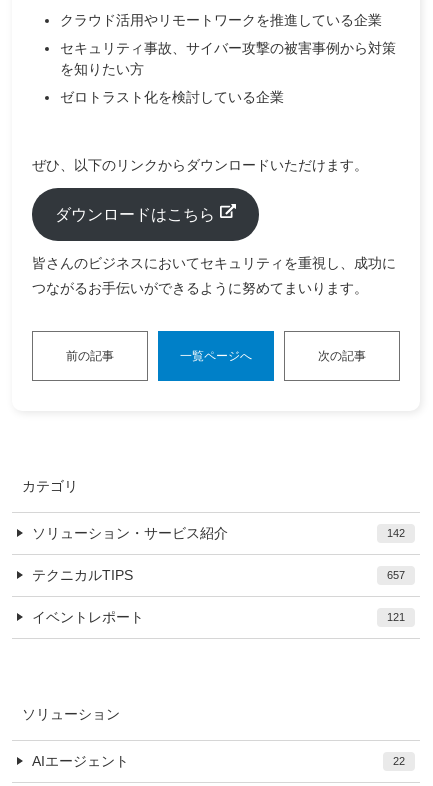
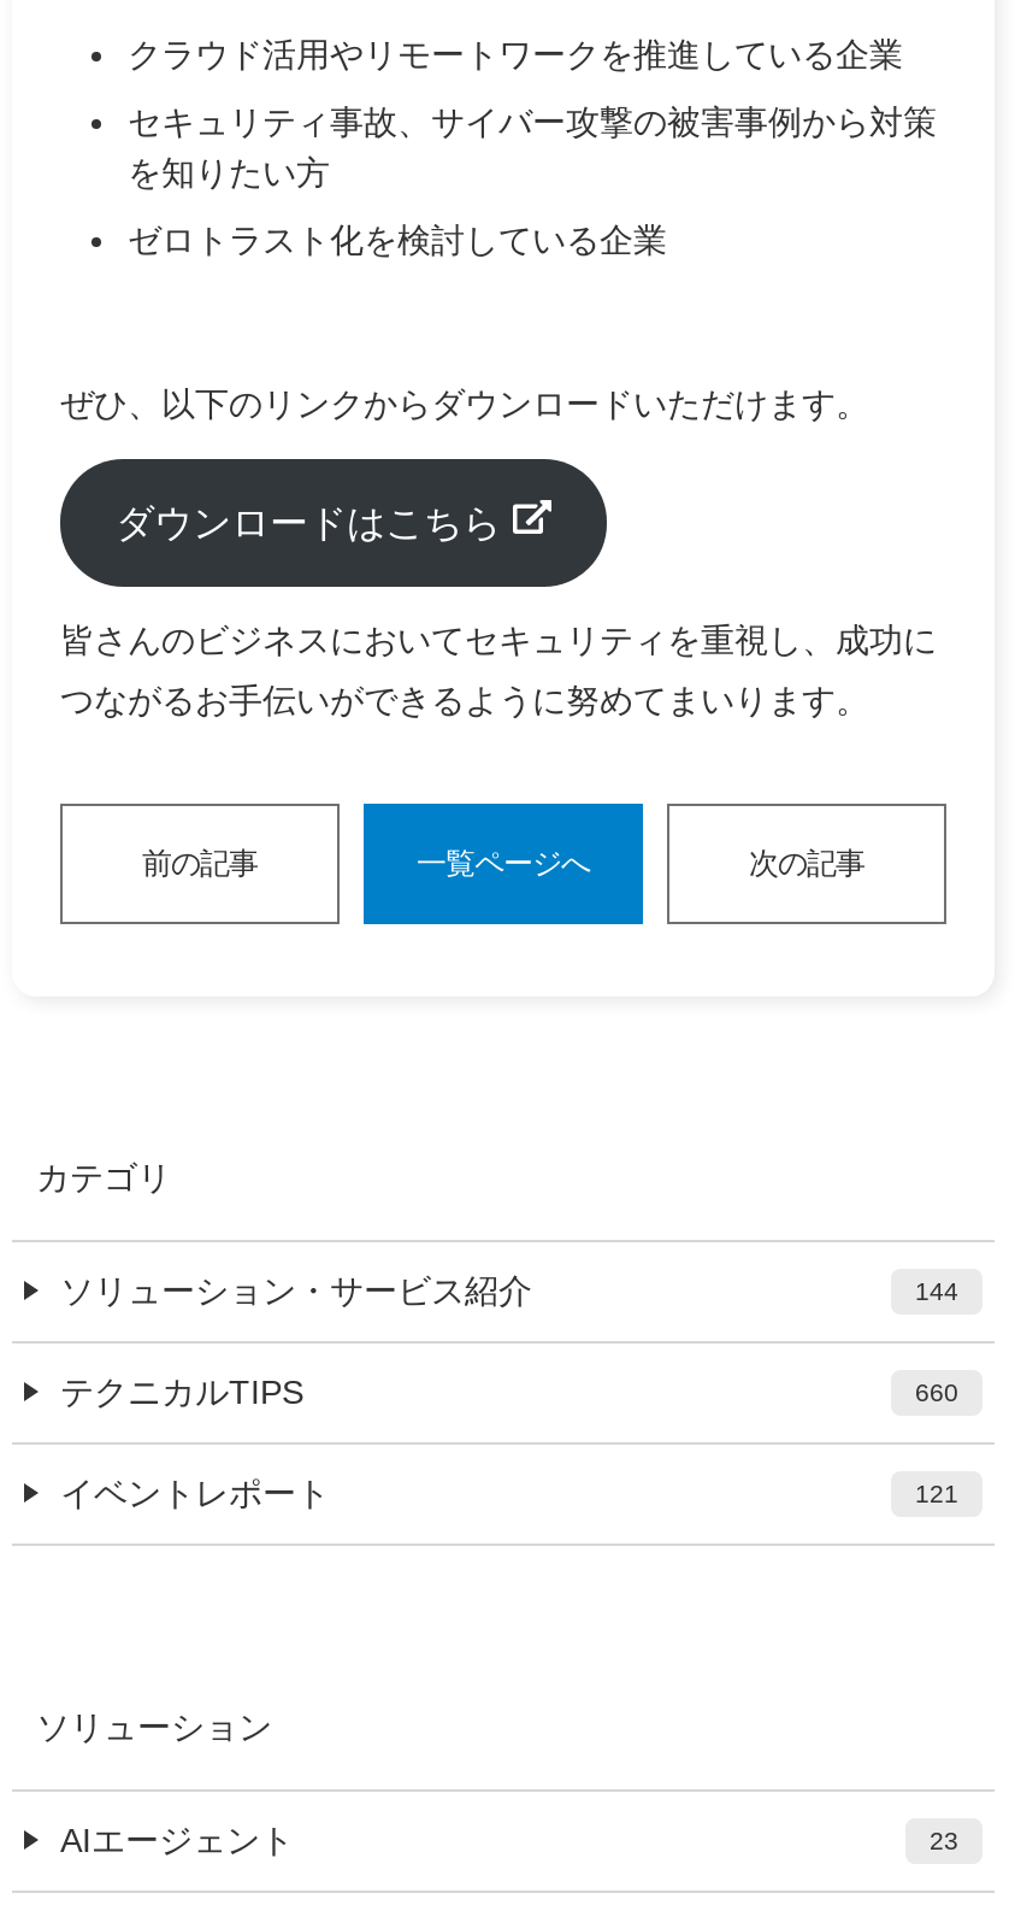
[387,527,405,539] 142 -> [915,1275,958,1304] 144
[387,569,405,581] 657 -> [915,1377,958,1405] 660
[393,755,405,767] 22 -> [930,1825,958,1854] 23

